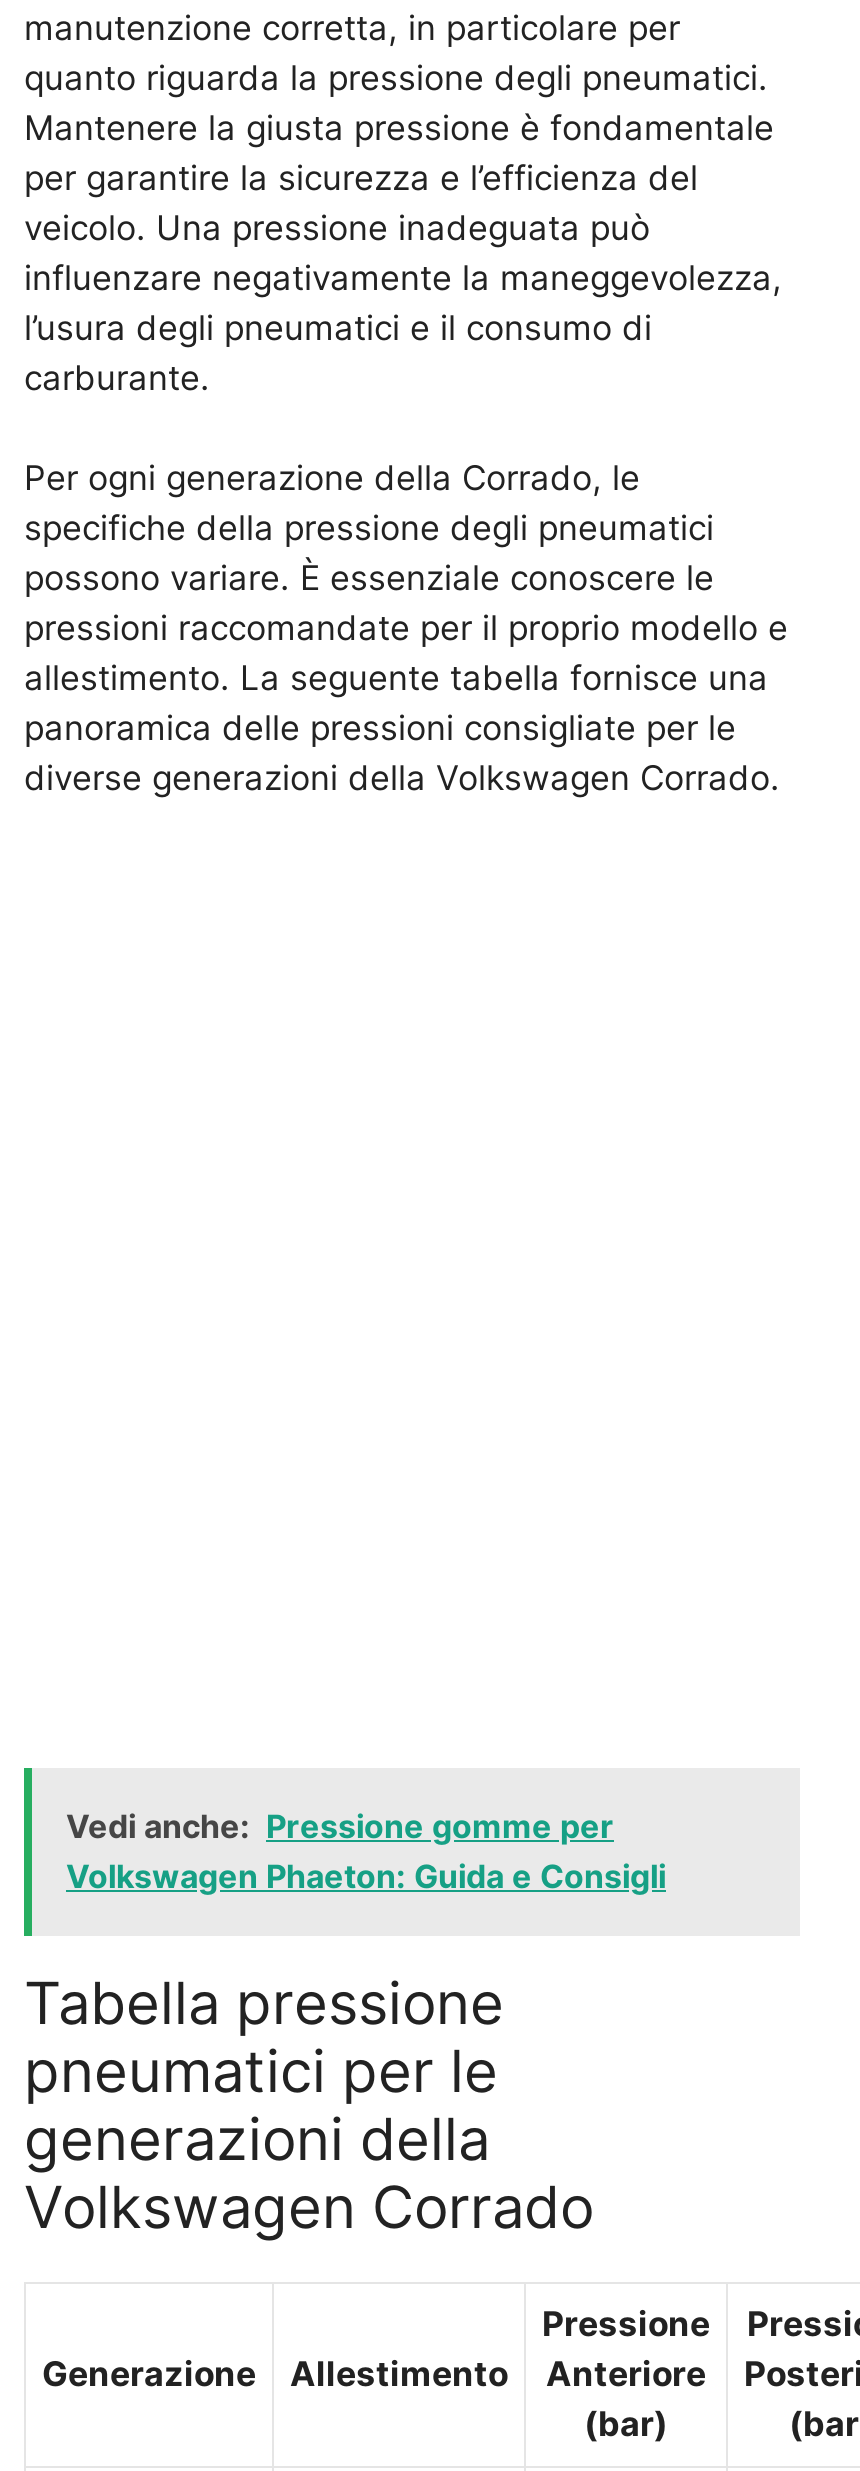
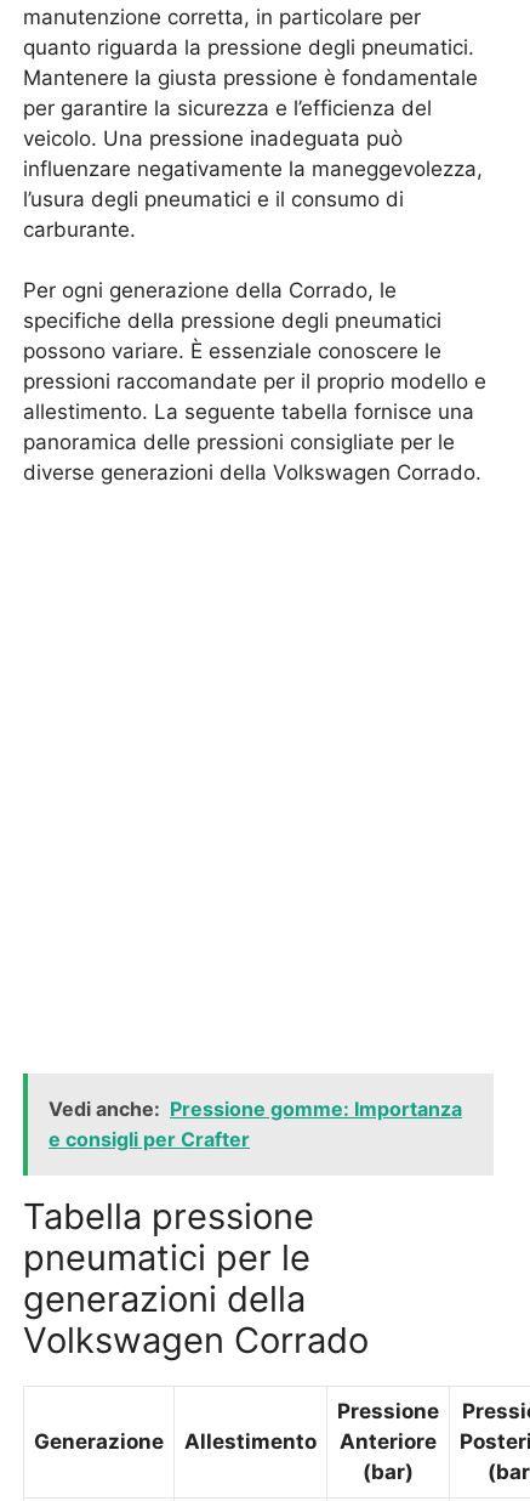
[66,1805,666,1895] Vedi anche: Pressione gomme per | Volkswagen Phaeton: Guida e Consigli -> [49,1096,462,1151] Vedi anche: Pressione gomme: Importanza | e consigli per Crafter

